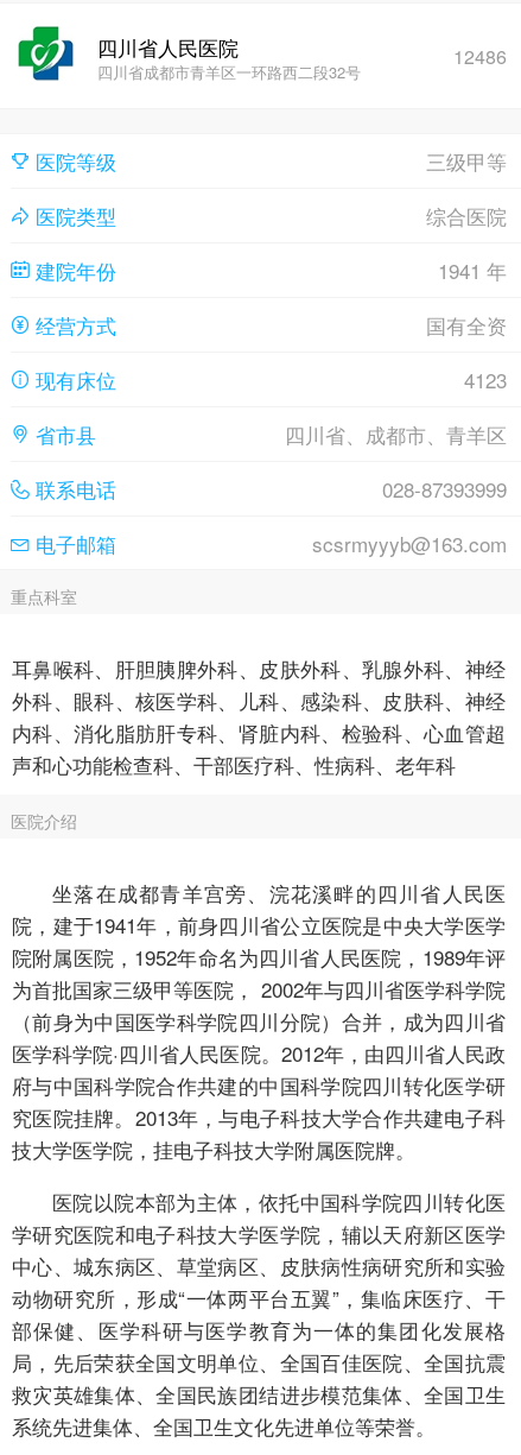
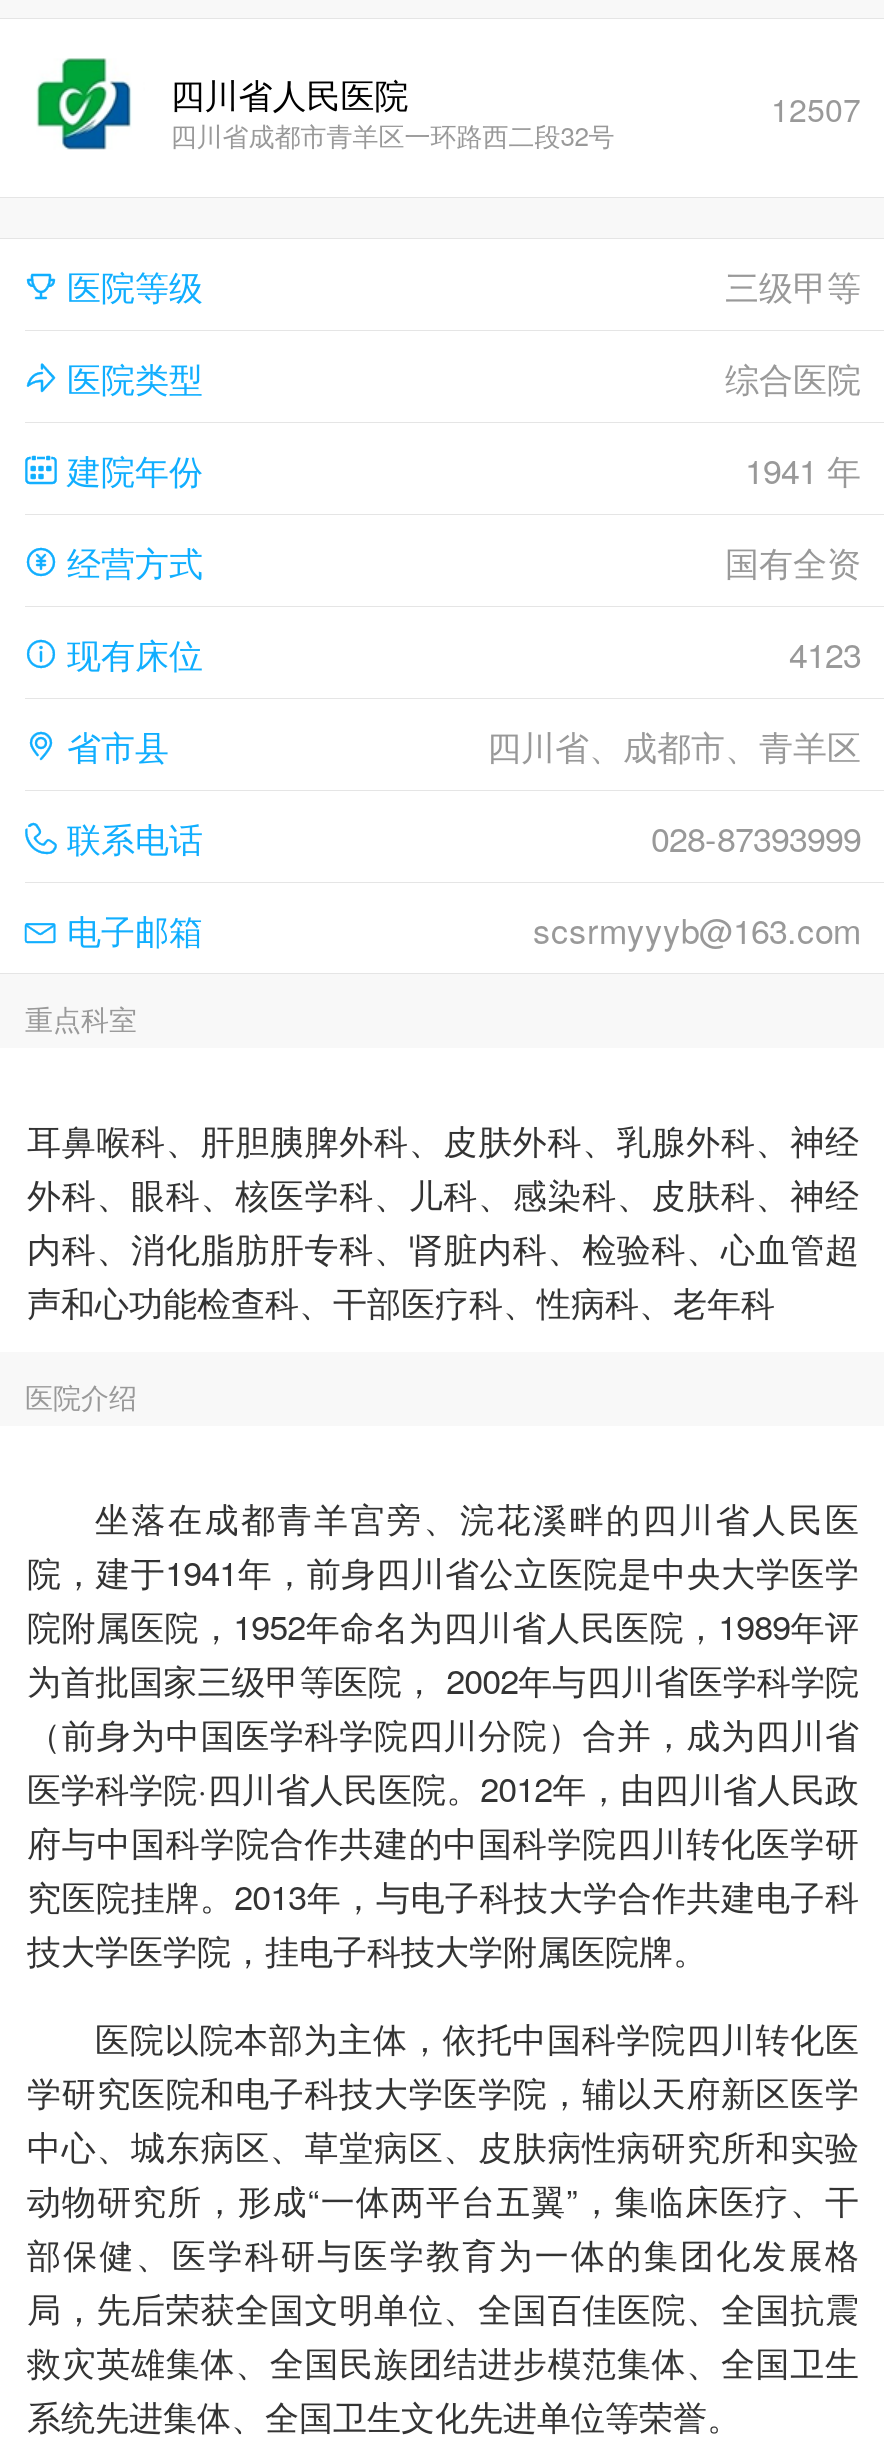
[453,42,507,69] 12486 -> [771,85,861,131] 12507

